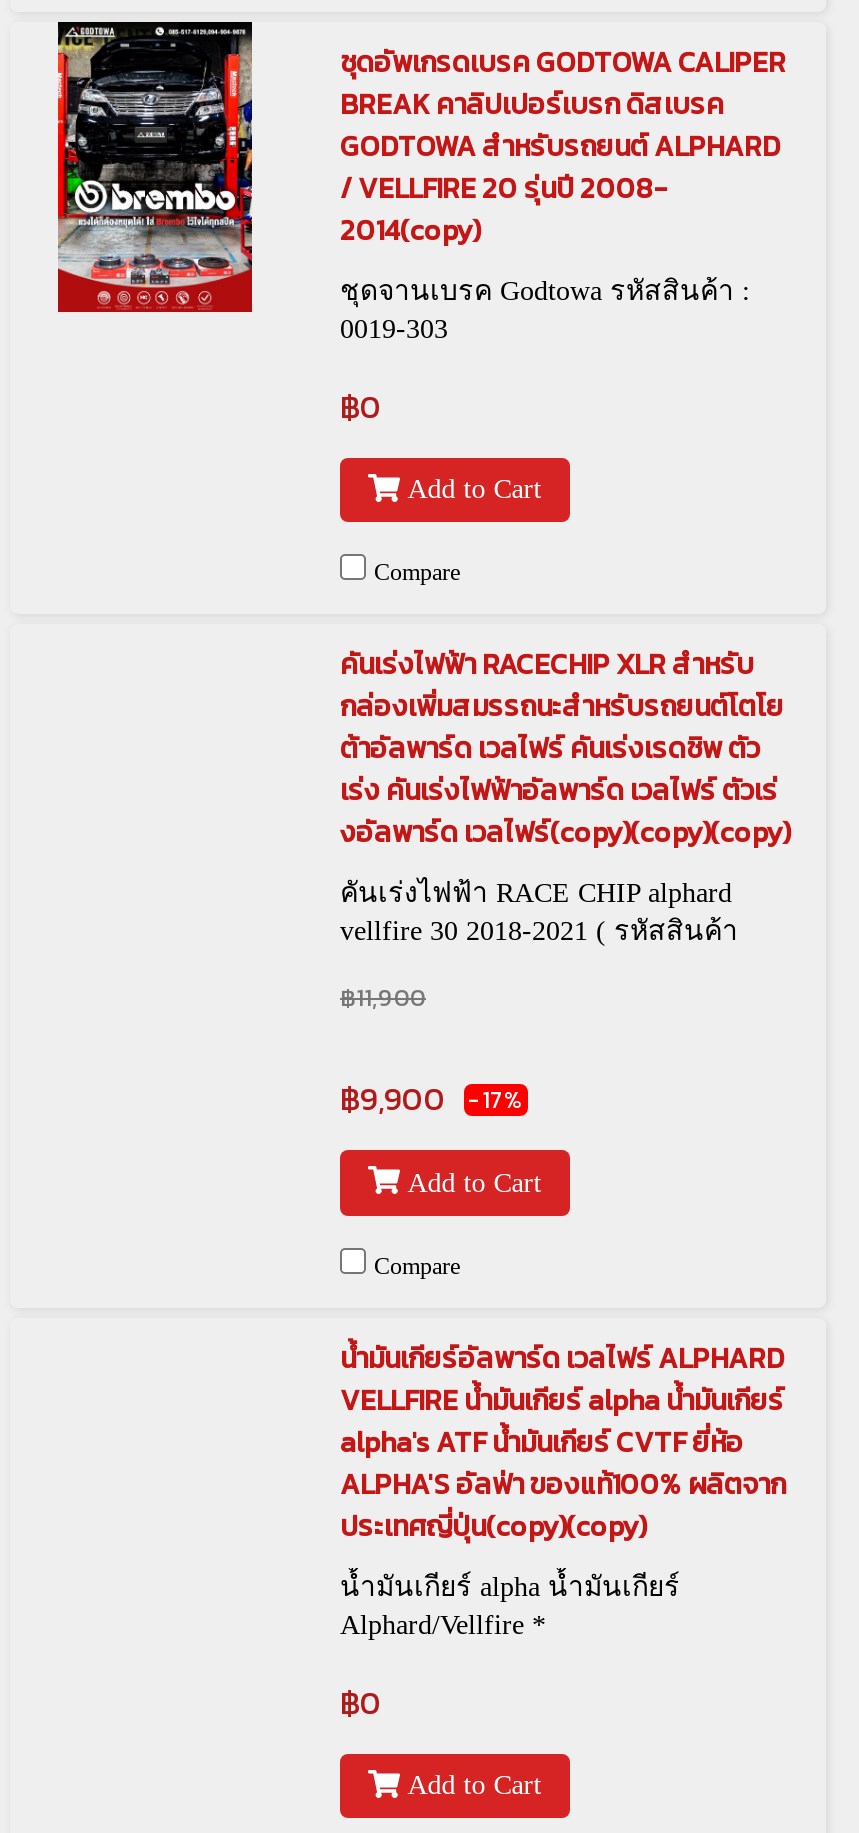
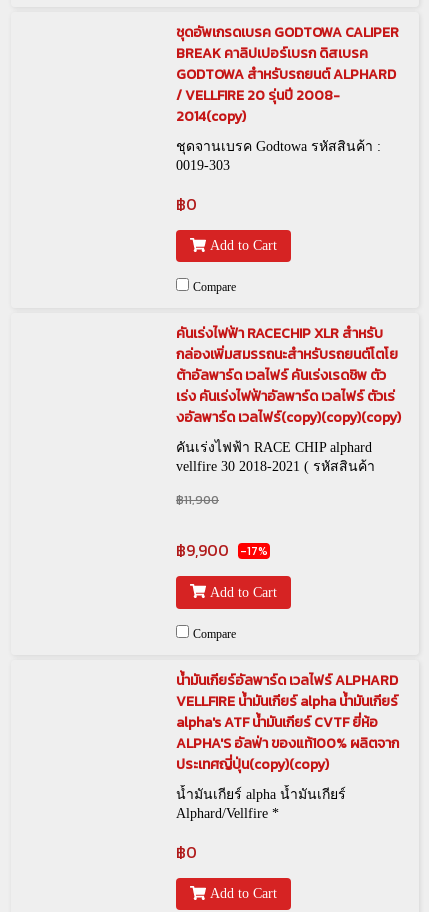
[56,20,254,314] [image] -> none

